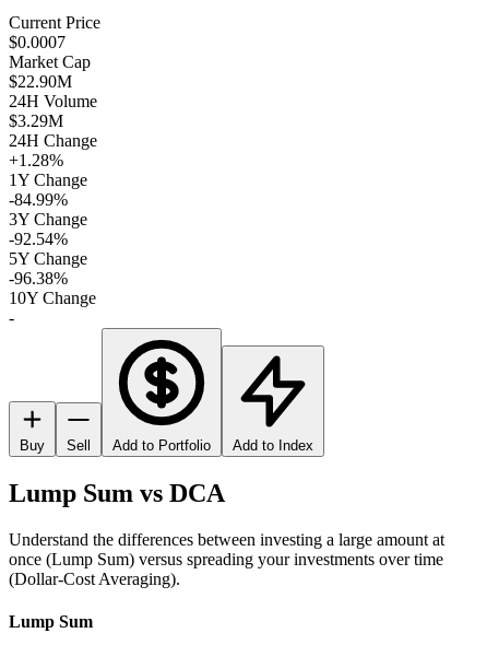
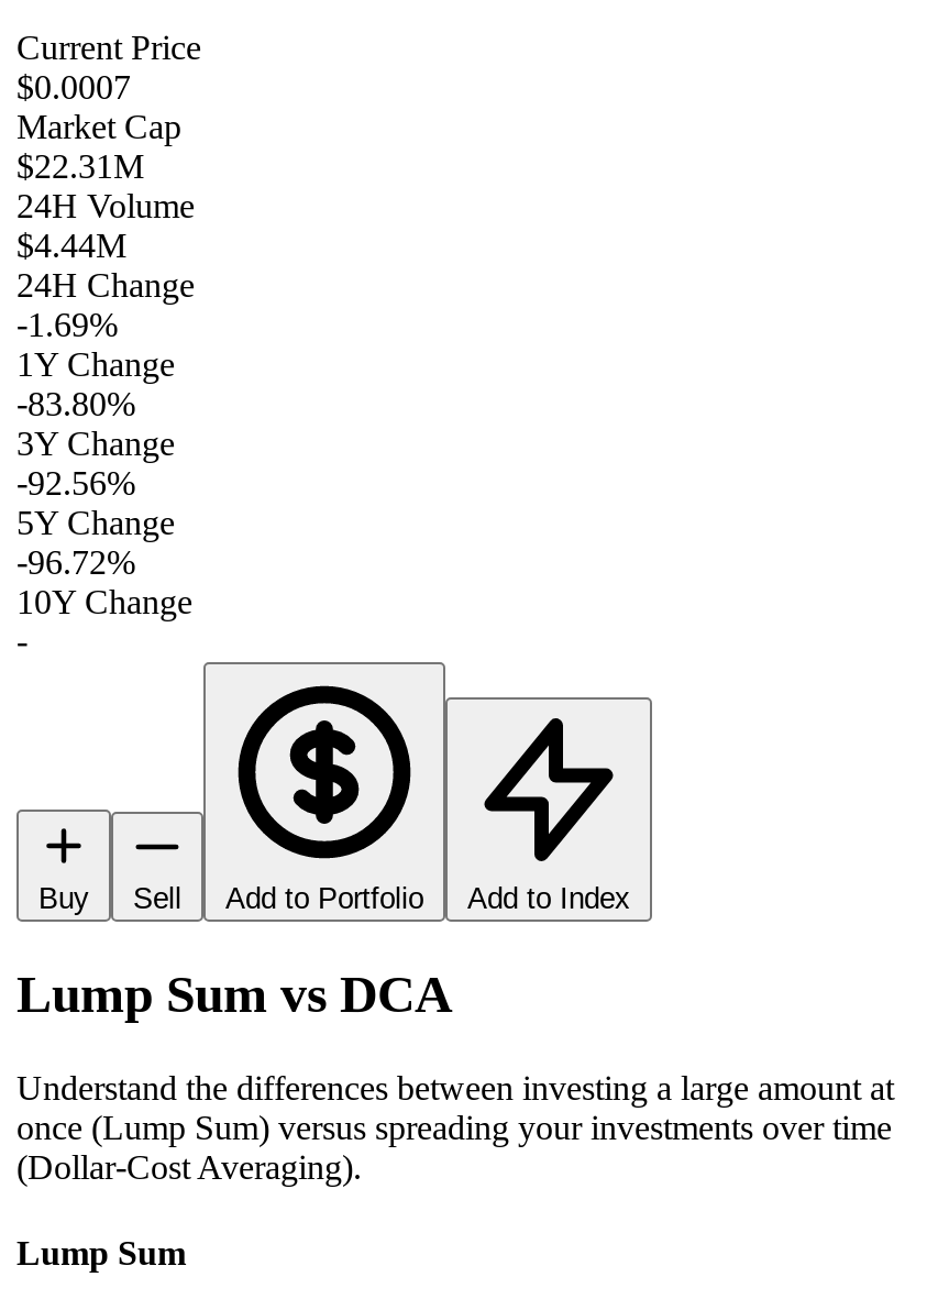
[9,72,72,91] $22.90M -> [16,148,144,185] $22.31M
[9,112,63,130] $3.29M -> [16,227,126,265] $4.44M
[9,151,63,170] +1.28% -> [16,306,118,344] -1.69%
[9,191,68,209] -84.99% -> [16,386,135,423] -83.80%
[9,230,68,248] -92.54% -> [16,465,135,502] -92.56%
[9,269,68,288] -96.38% -> [16,544,135,581] -96.72%

